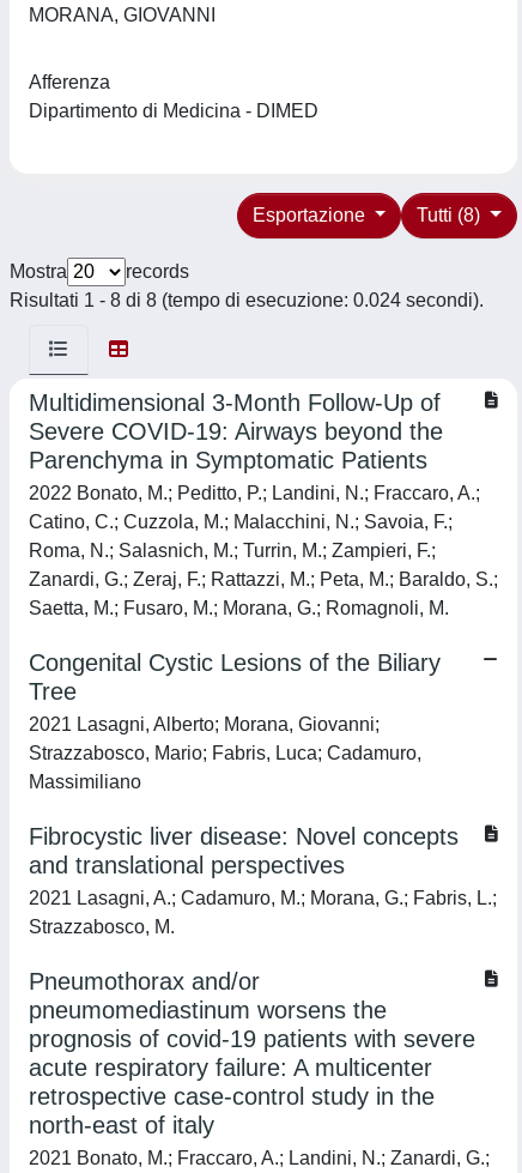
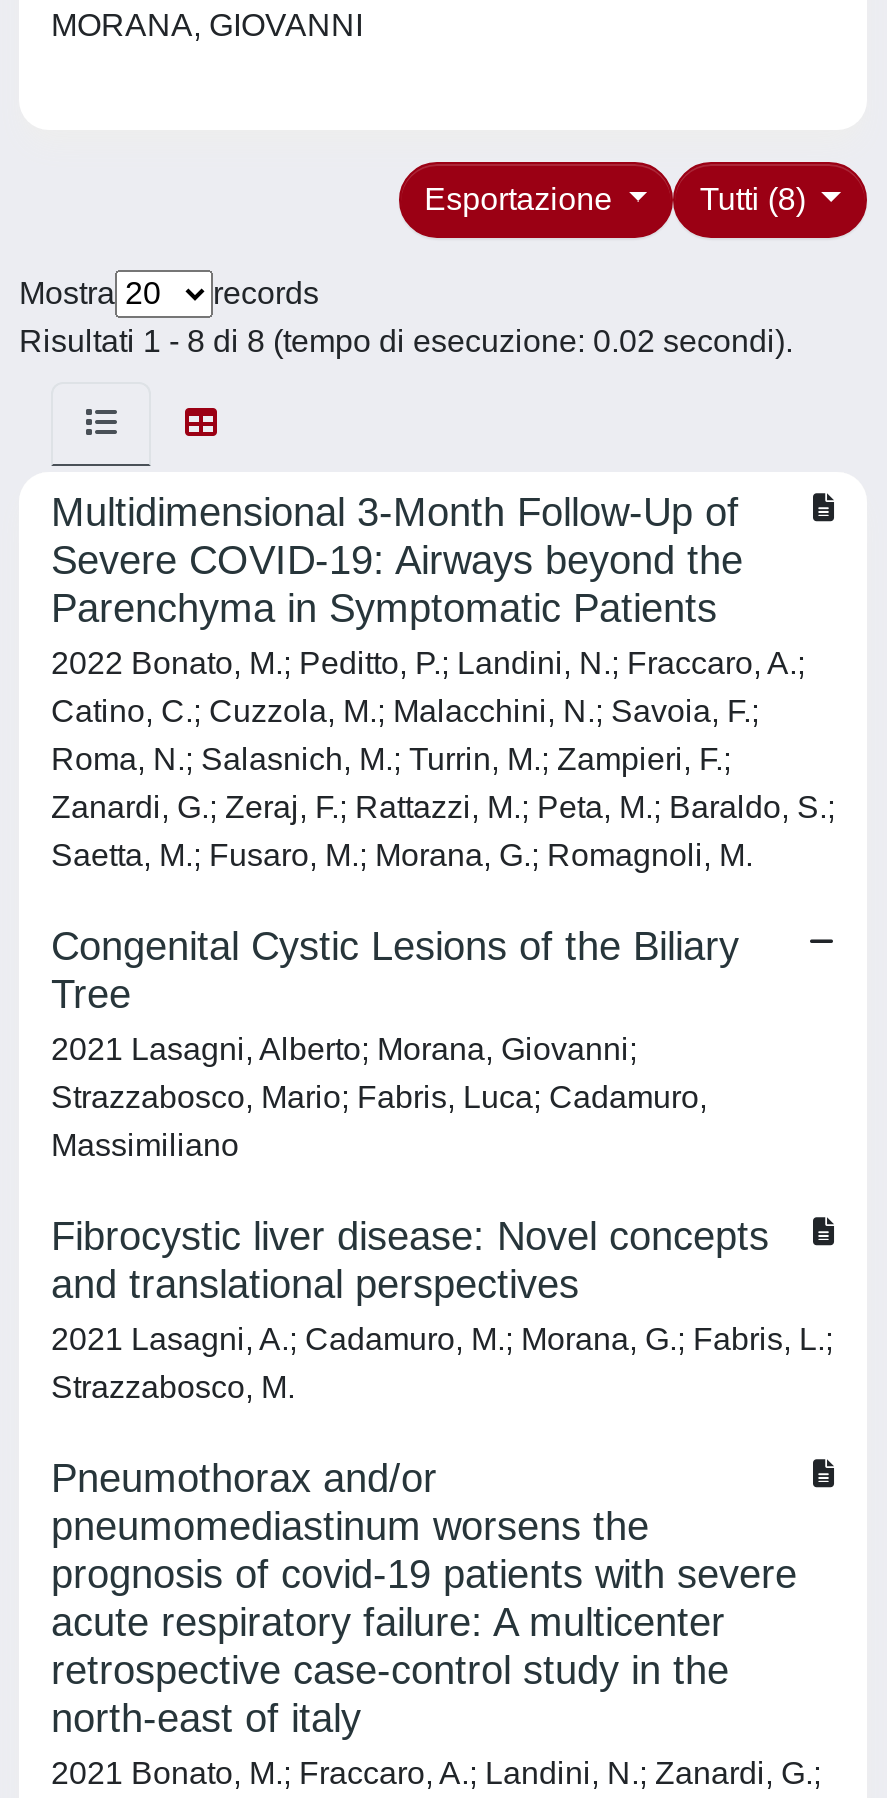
[29,72,328,121] Afferenza | Dipartimento di Medicina - DIMED -> none
[10,290,484,310] Risultati 1 - 8 di 8 (tempo di esecuzione: 0.024 secondi). -> [19,324,793,358] Risultati 1 - 8 di 8 (tempo di esecuzione: 0.02 secondi).

